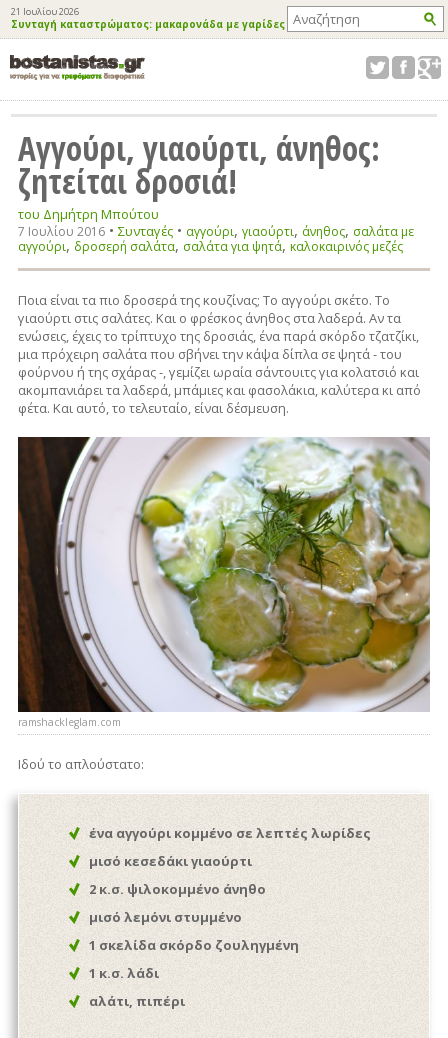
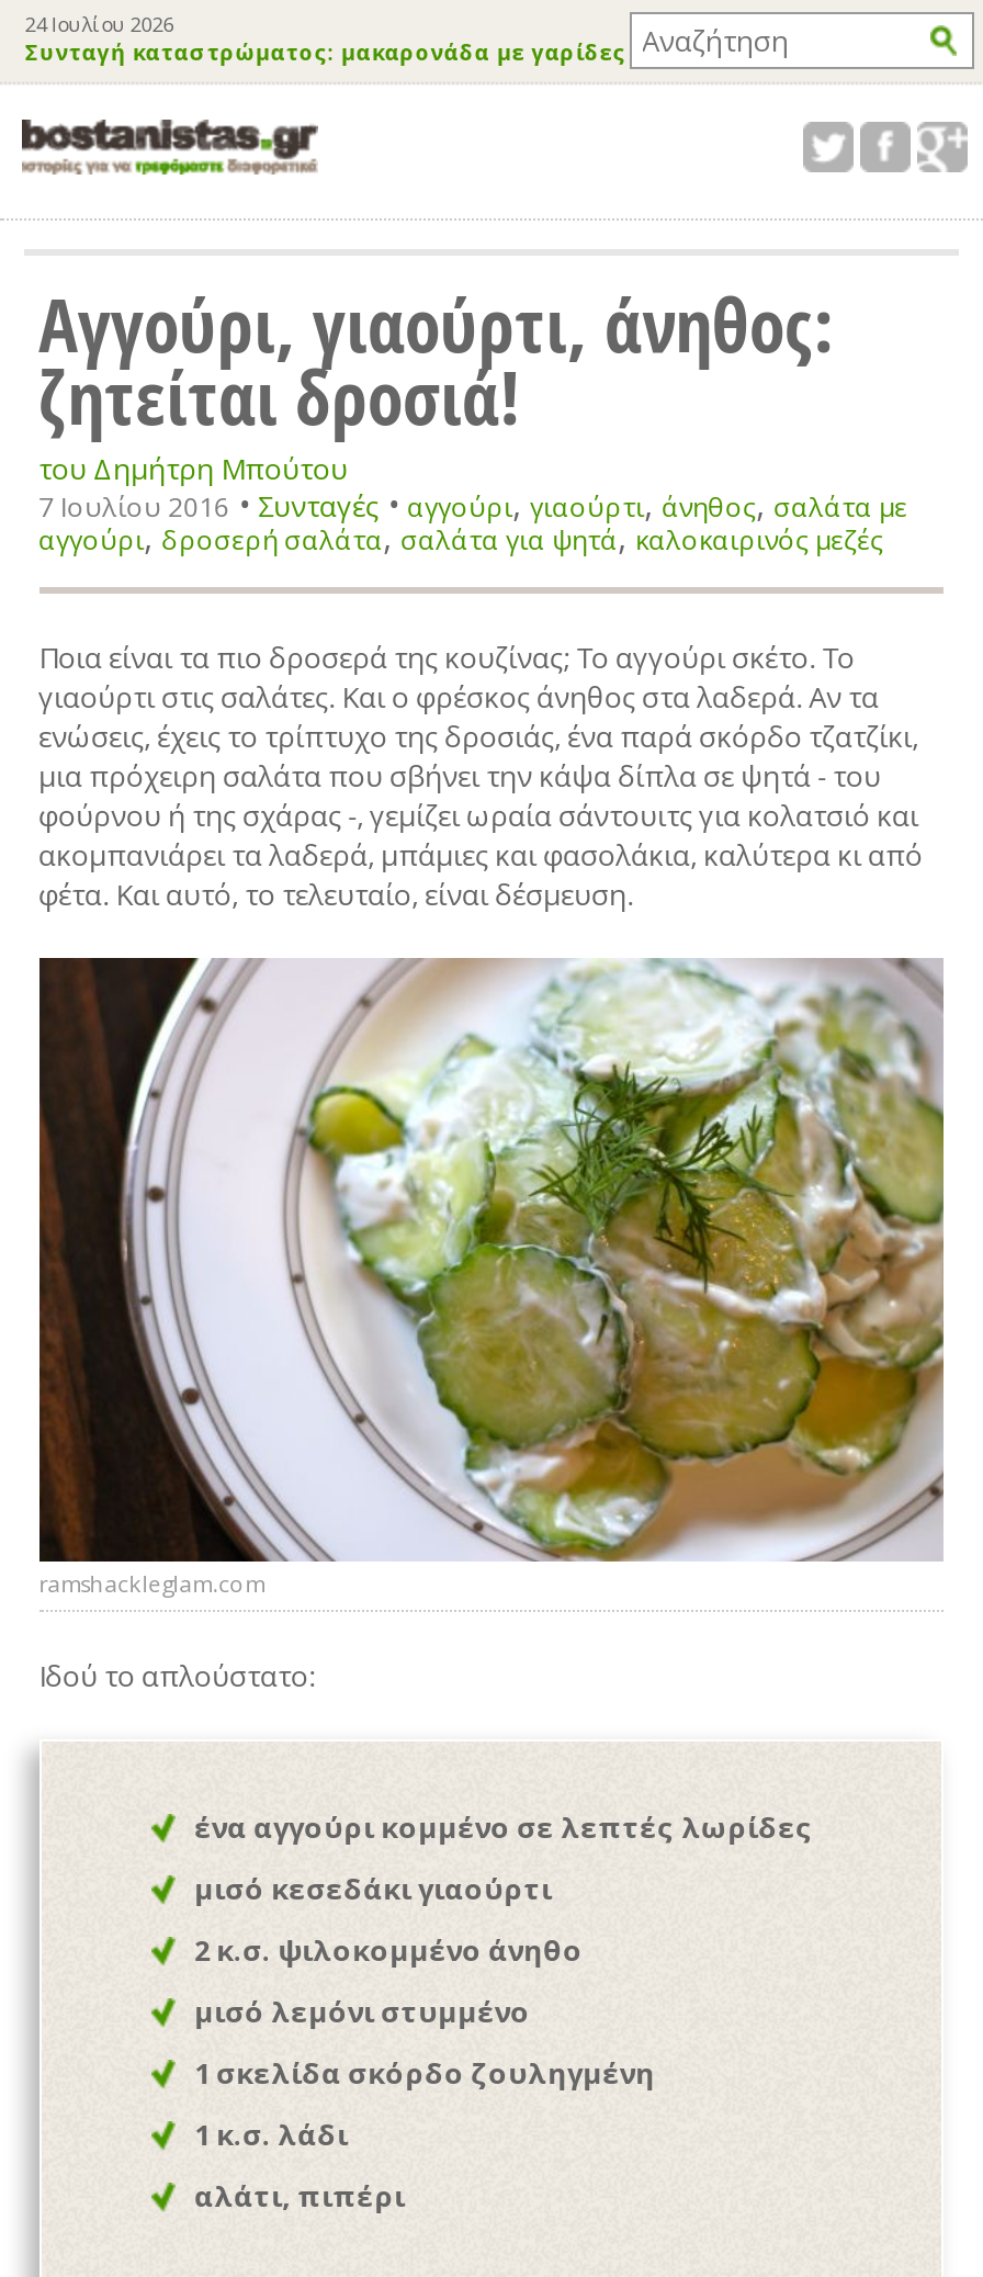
[11,5,79,18] 21 Ιουλίου 2026 -> [25,10,174,38] 24 Ιουλίου 2026

